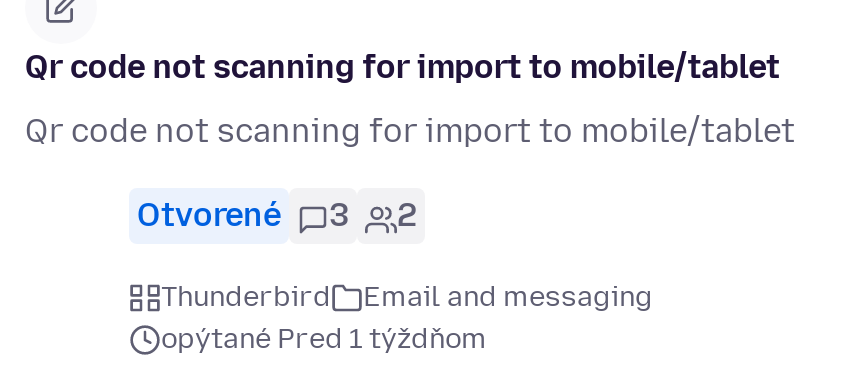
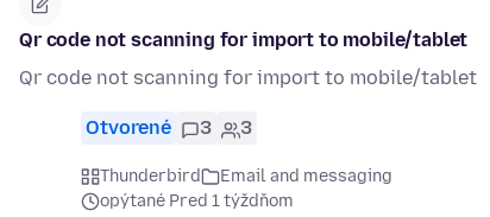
[137,197,417,235] Otvorené 3 2 -> [86,117,252,139] Otvorené 3 3

